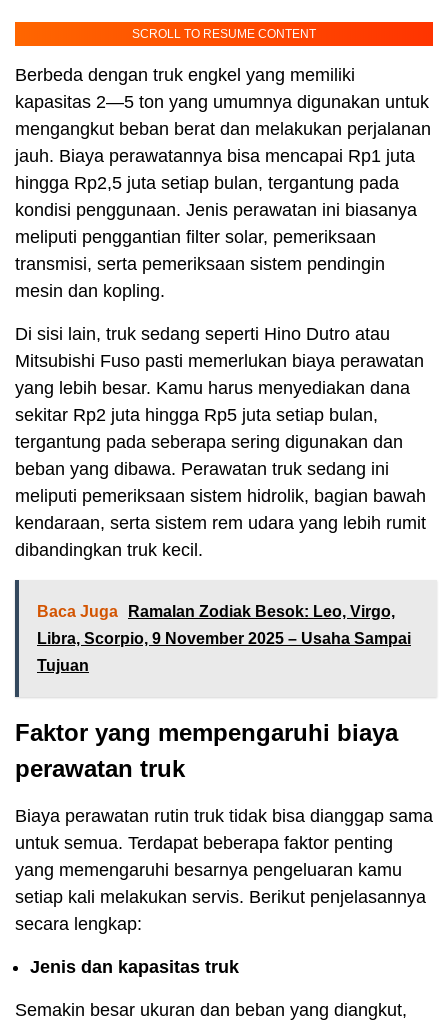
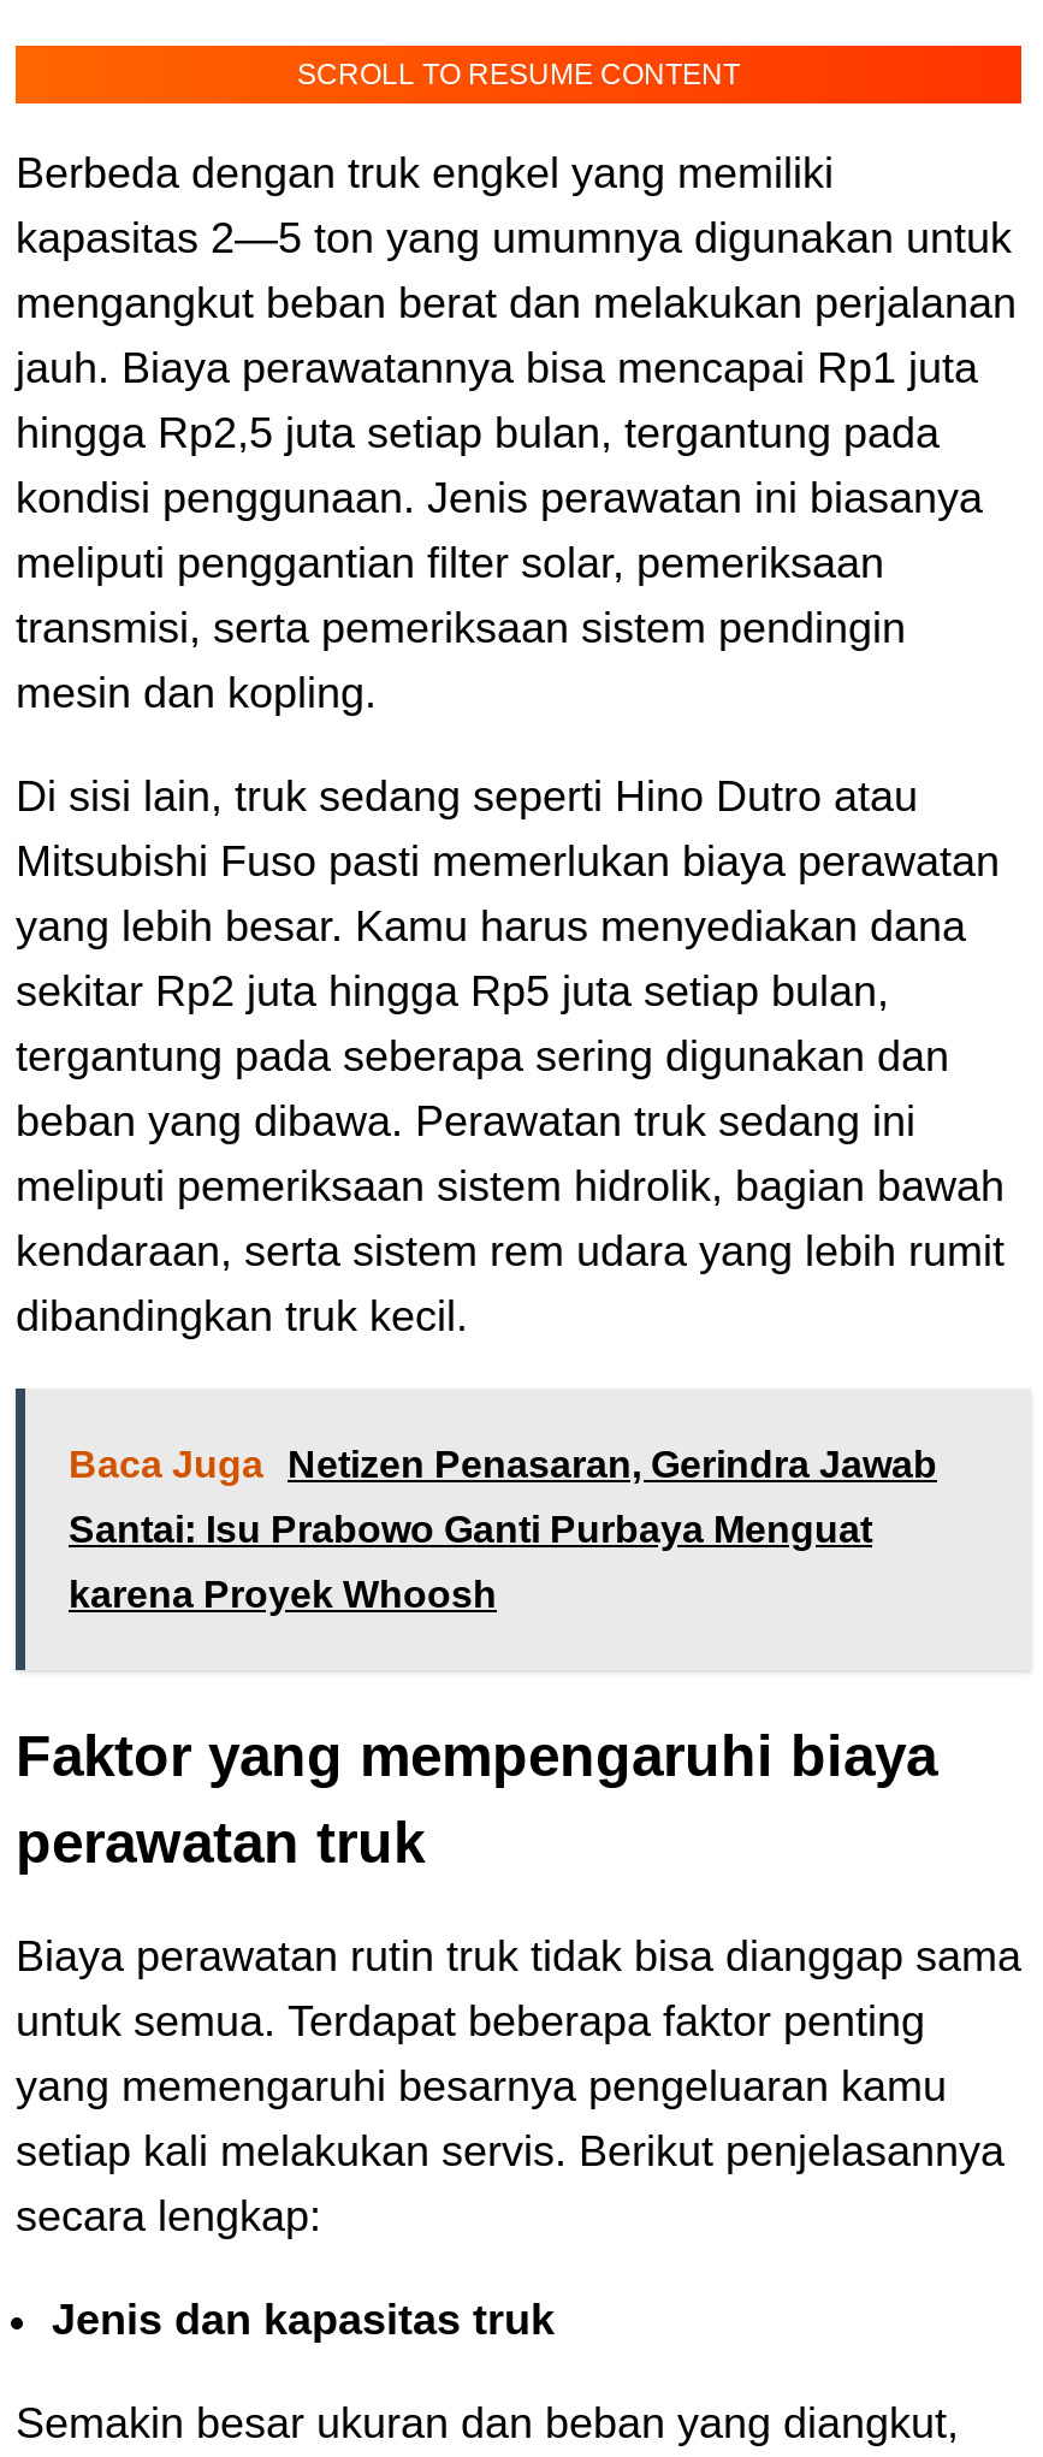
[37,603,395,620] Baca Juga Ramalan Zodiak Besok: Leo, Virgo, -> [69,1444,937,1485] Baca Juga Netizen Penasaran, Gerindra Jawab
[37,630,411,647] Libra, Scorpio, 9 November 2025 – Usaha Sampai -> [69,1509,872,1550] Santai: Isu Prabowo Ganti Purbaya Menguat
[37,657,89,674] Tujuan -> [69,1574,497,1615] karena Proyek Whoosh

